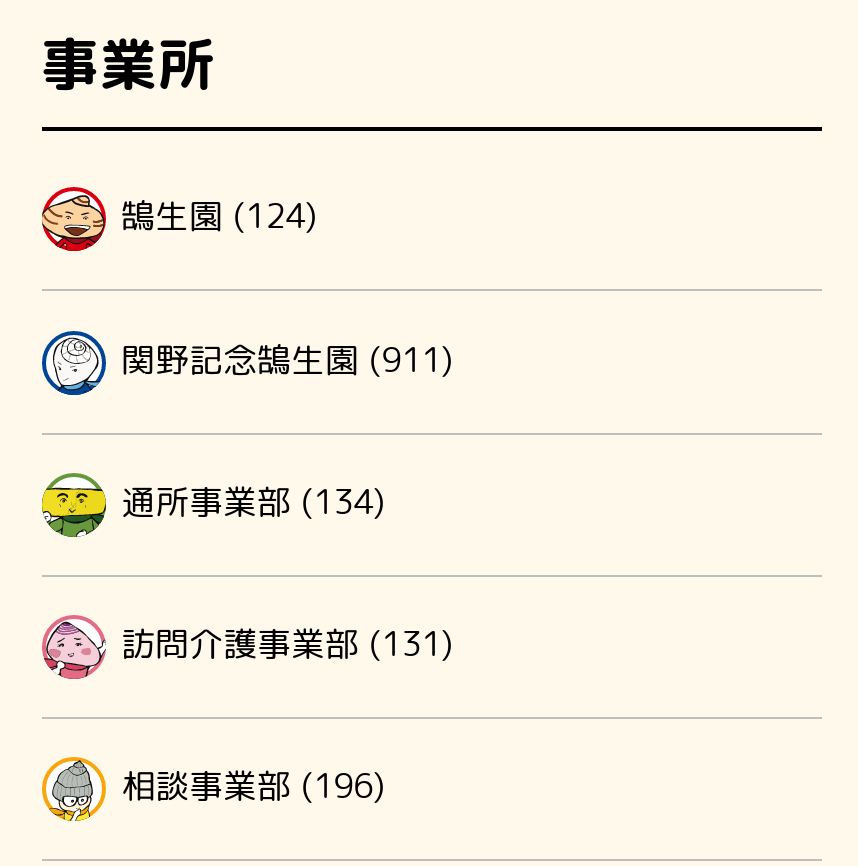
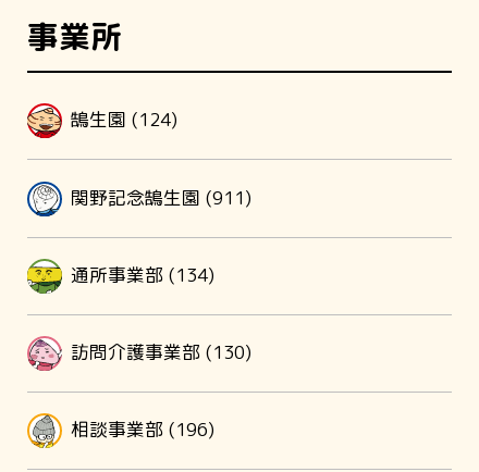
[121,620,453,666] 訪問介護事業部 (131) -> [70,339,251,364] 訪問介護事業部 (130)

